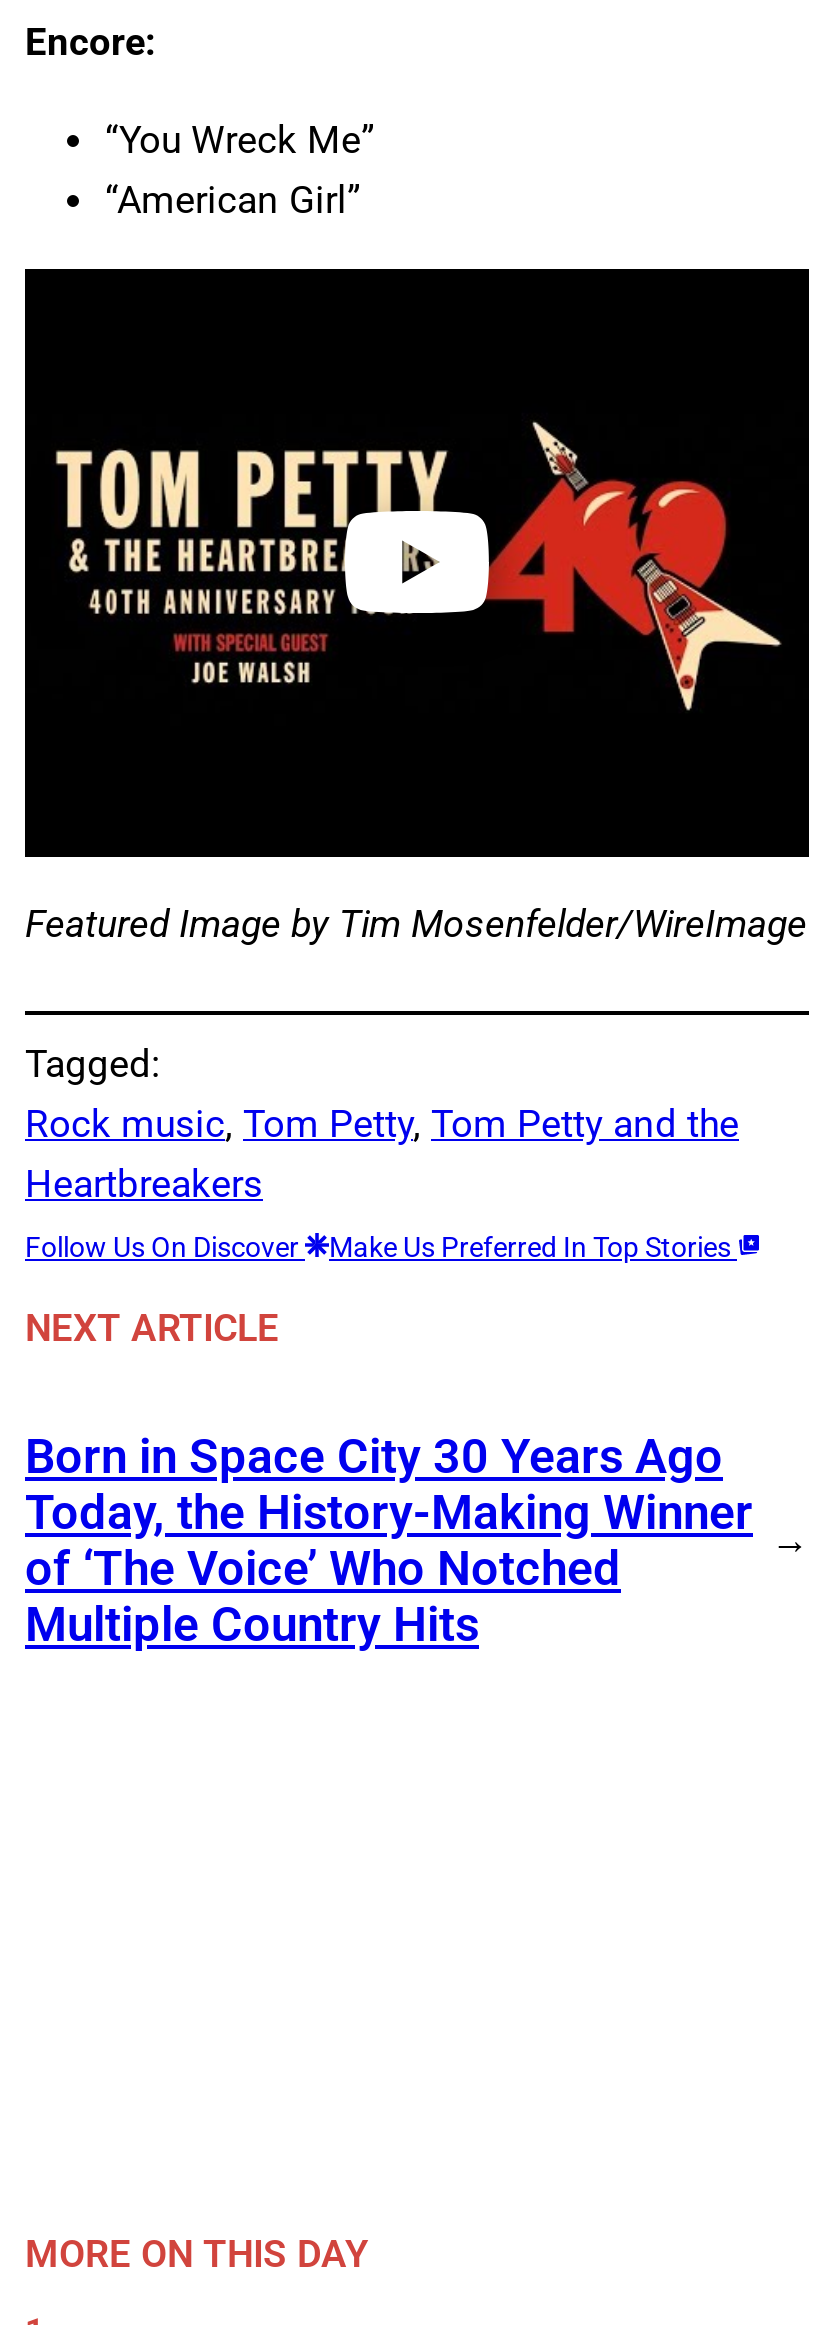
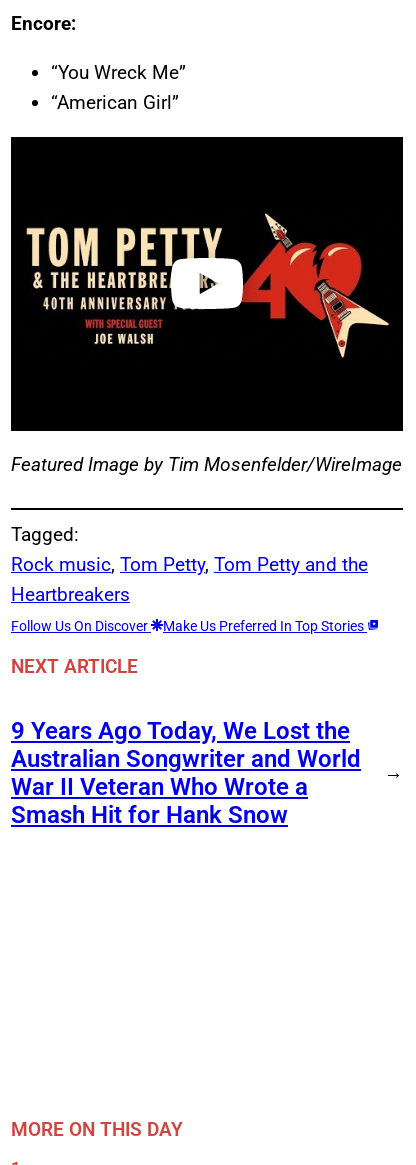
[25,1430,753,1654] Born in Space City 30 Years Ago | Today, the History-Making Winner | of ‘The Voice’ Who Notched | Multiple Country Hits -> [11,717,361,829] 9 Years Ago Today, We Lost the | Australian Songwriter and World | War II Veteran Who Wrote a | Smash Hit for Hank Snow

